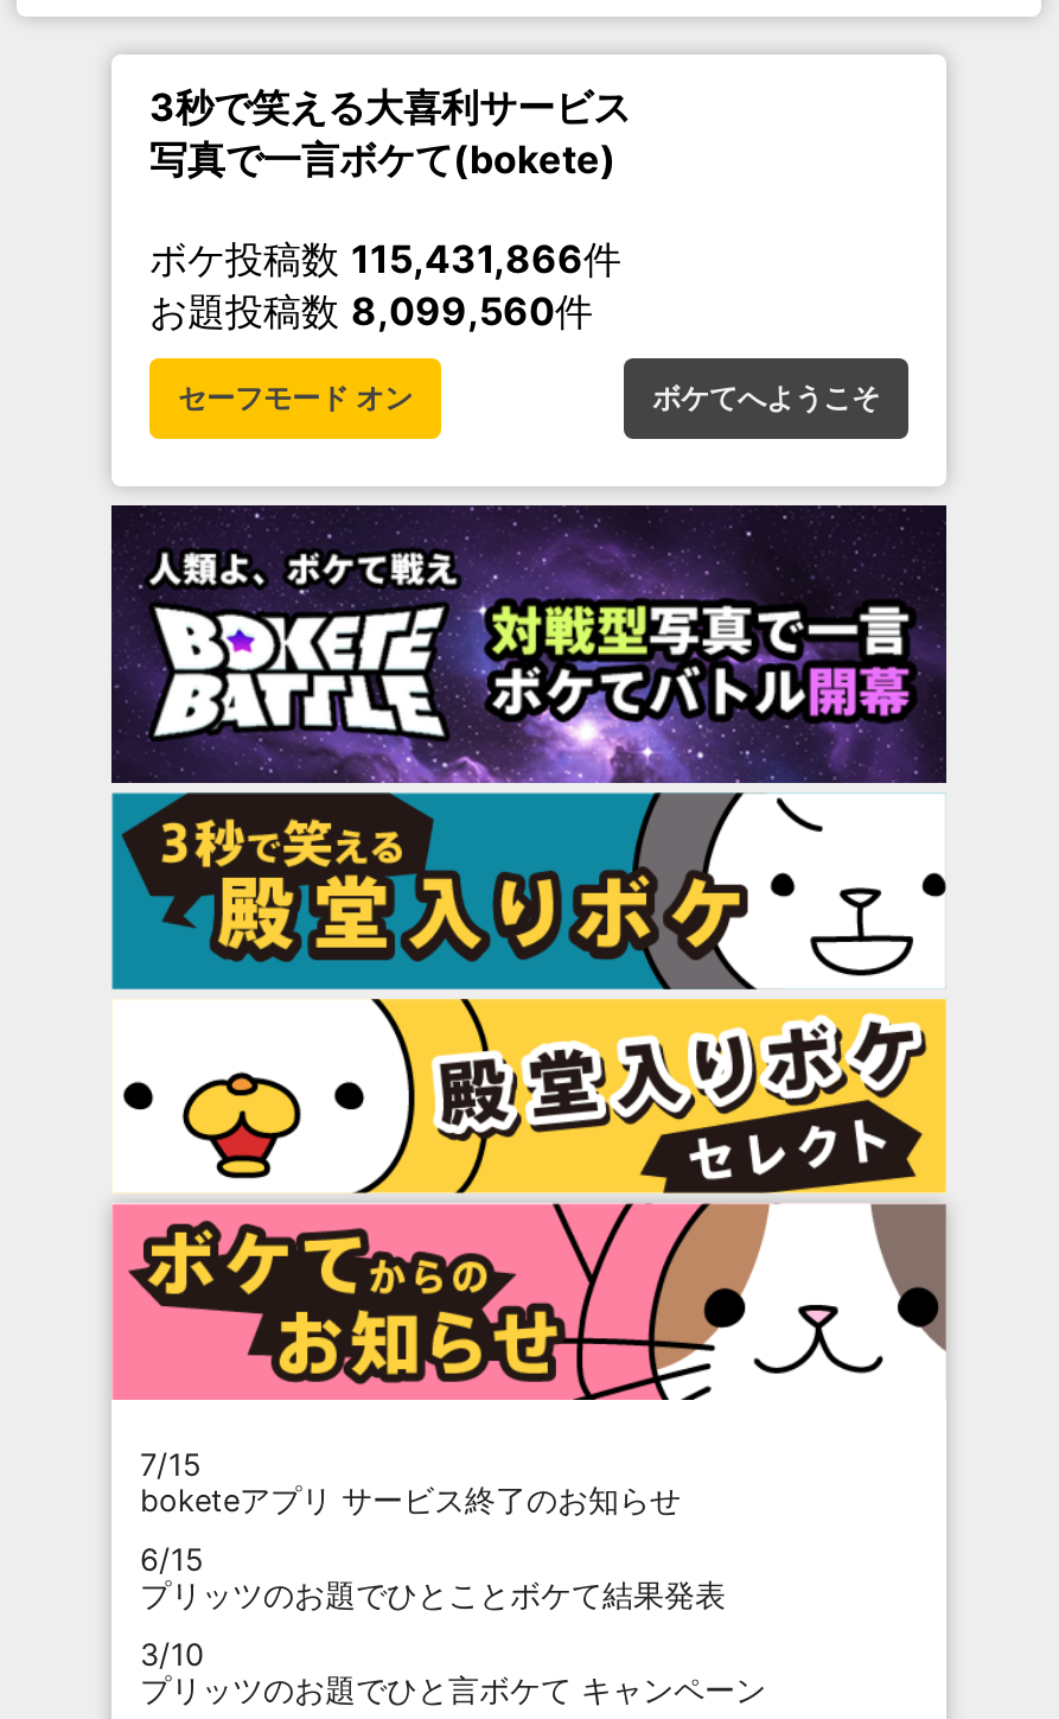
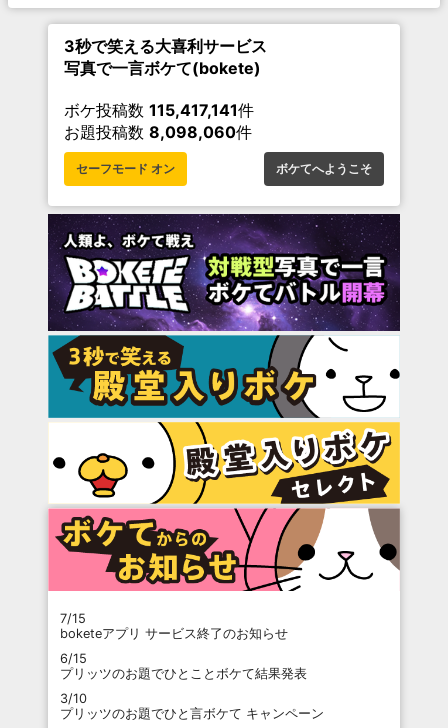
[149,235,621,282] ボケ投稿数115,431,866件 -> [64,100,254,120] ボケ投稿数115,417,141件
[149,287,593,335] お題投稿数8,099,560件 -> [64,122,252,142] お題投稿数8,098,060件

